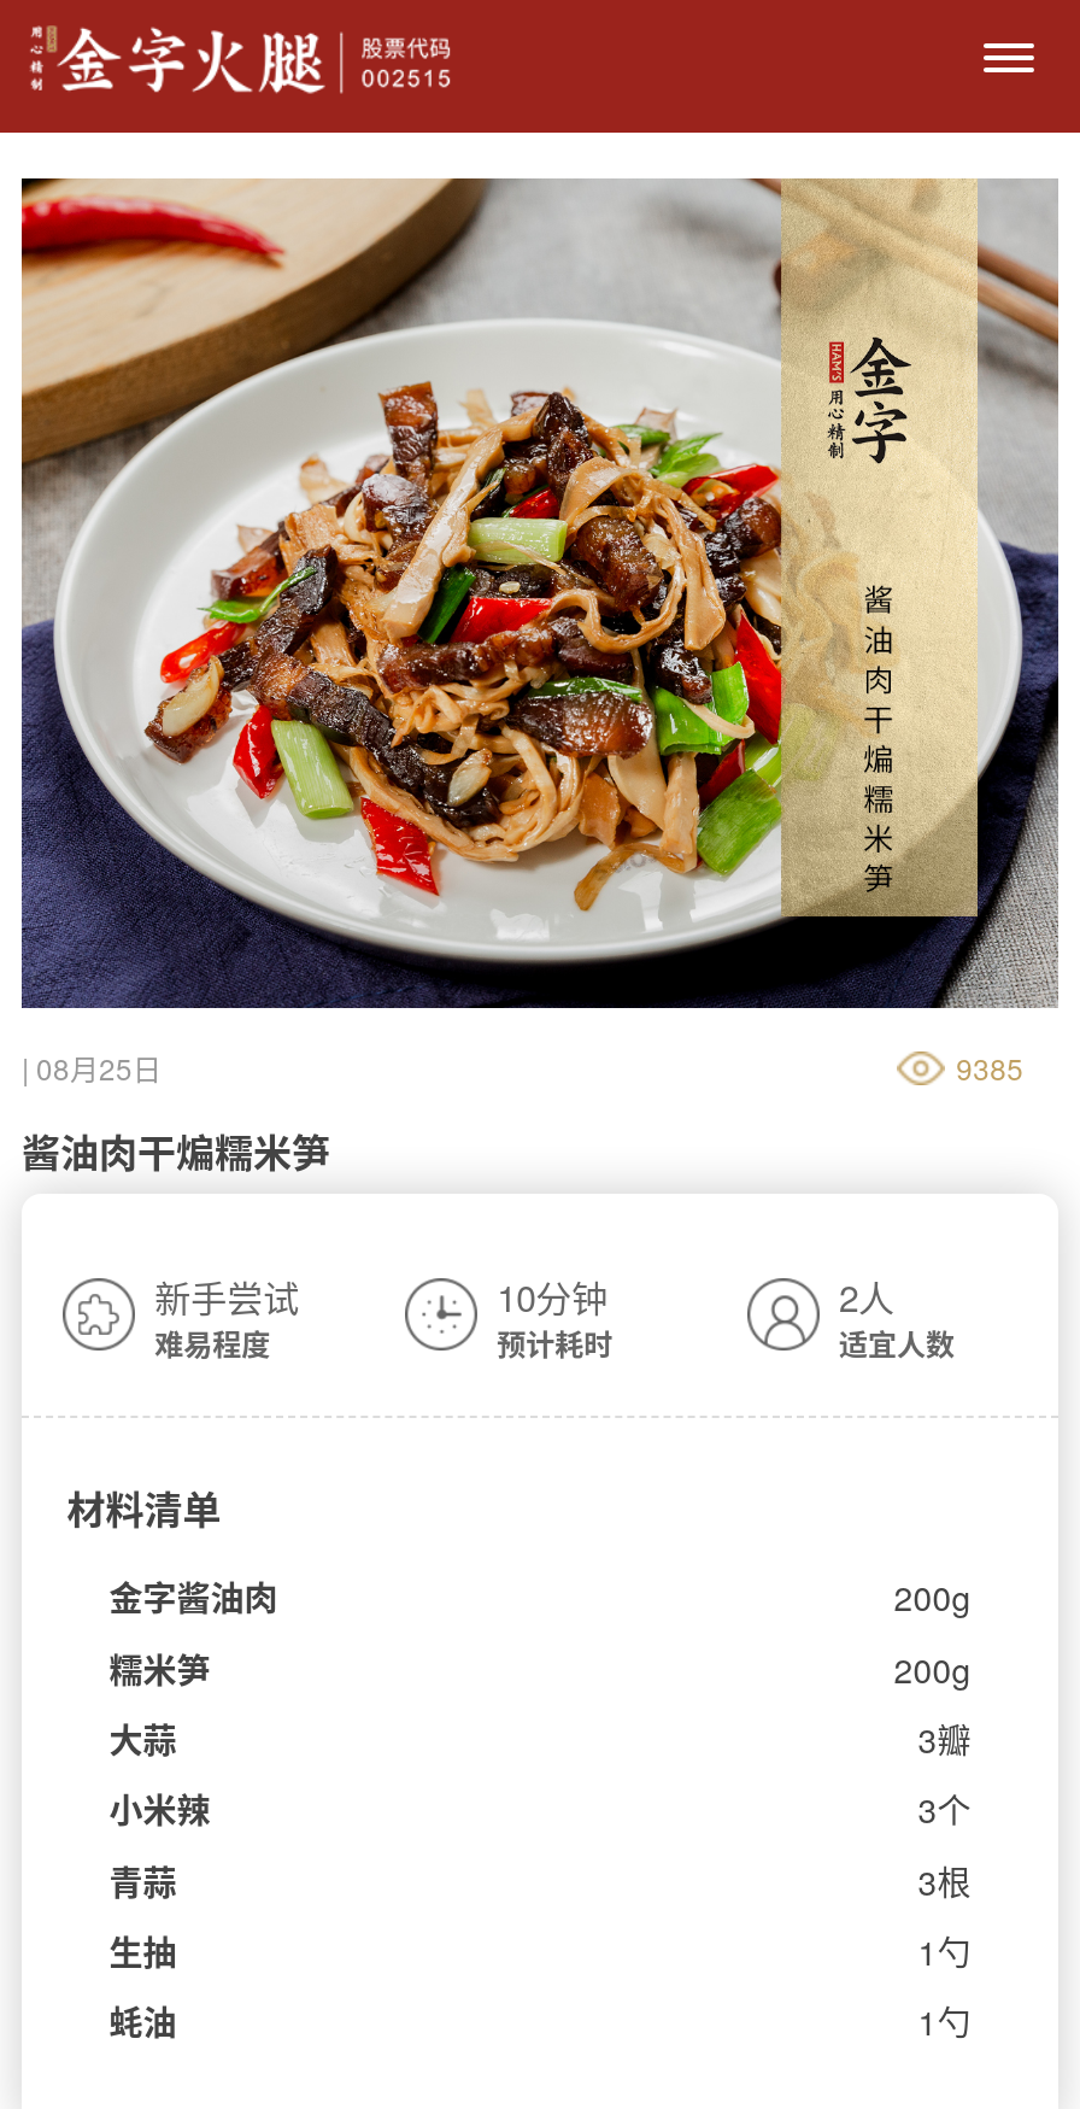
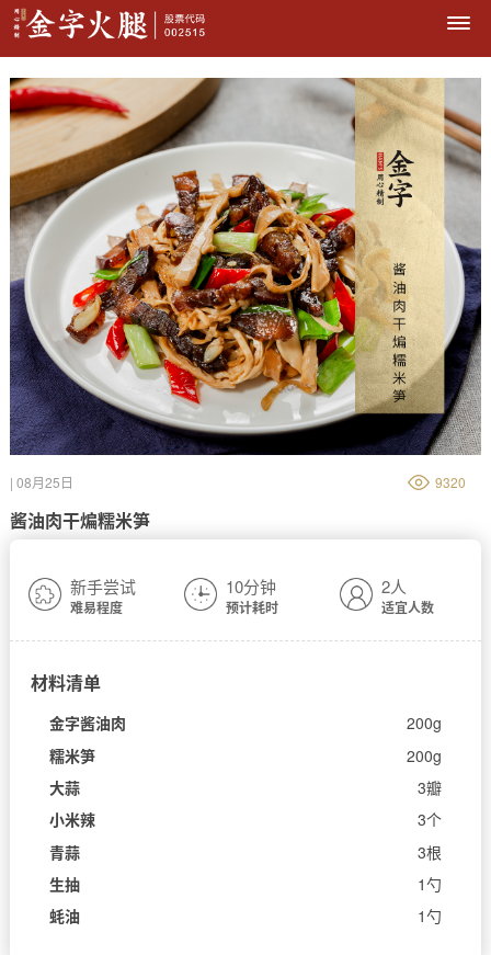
[956,1047,1024,1088] 9385 -> [435,473,465,491] 9320

